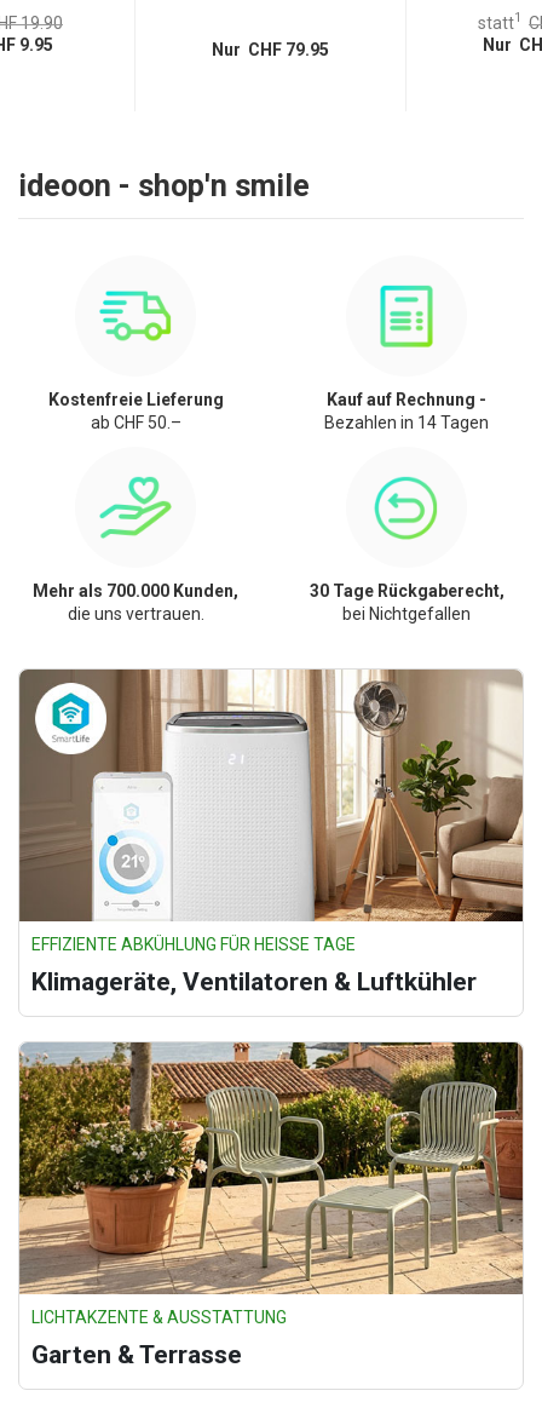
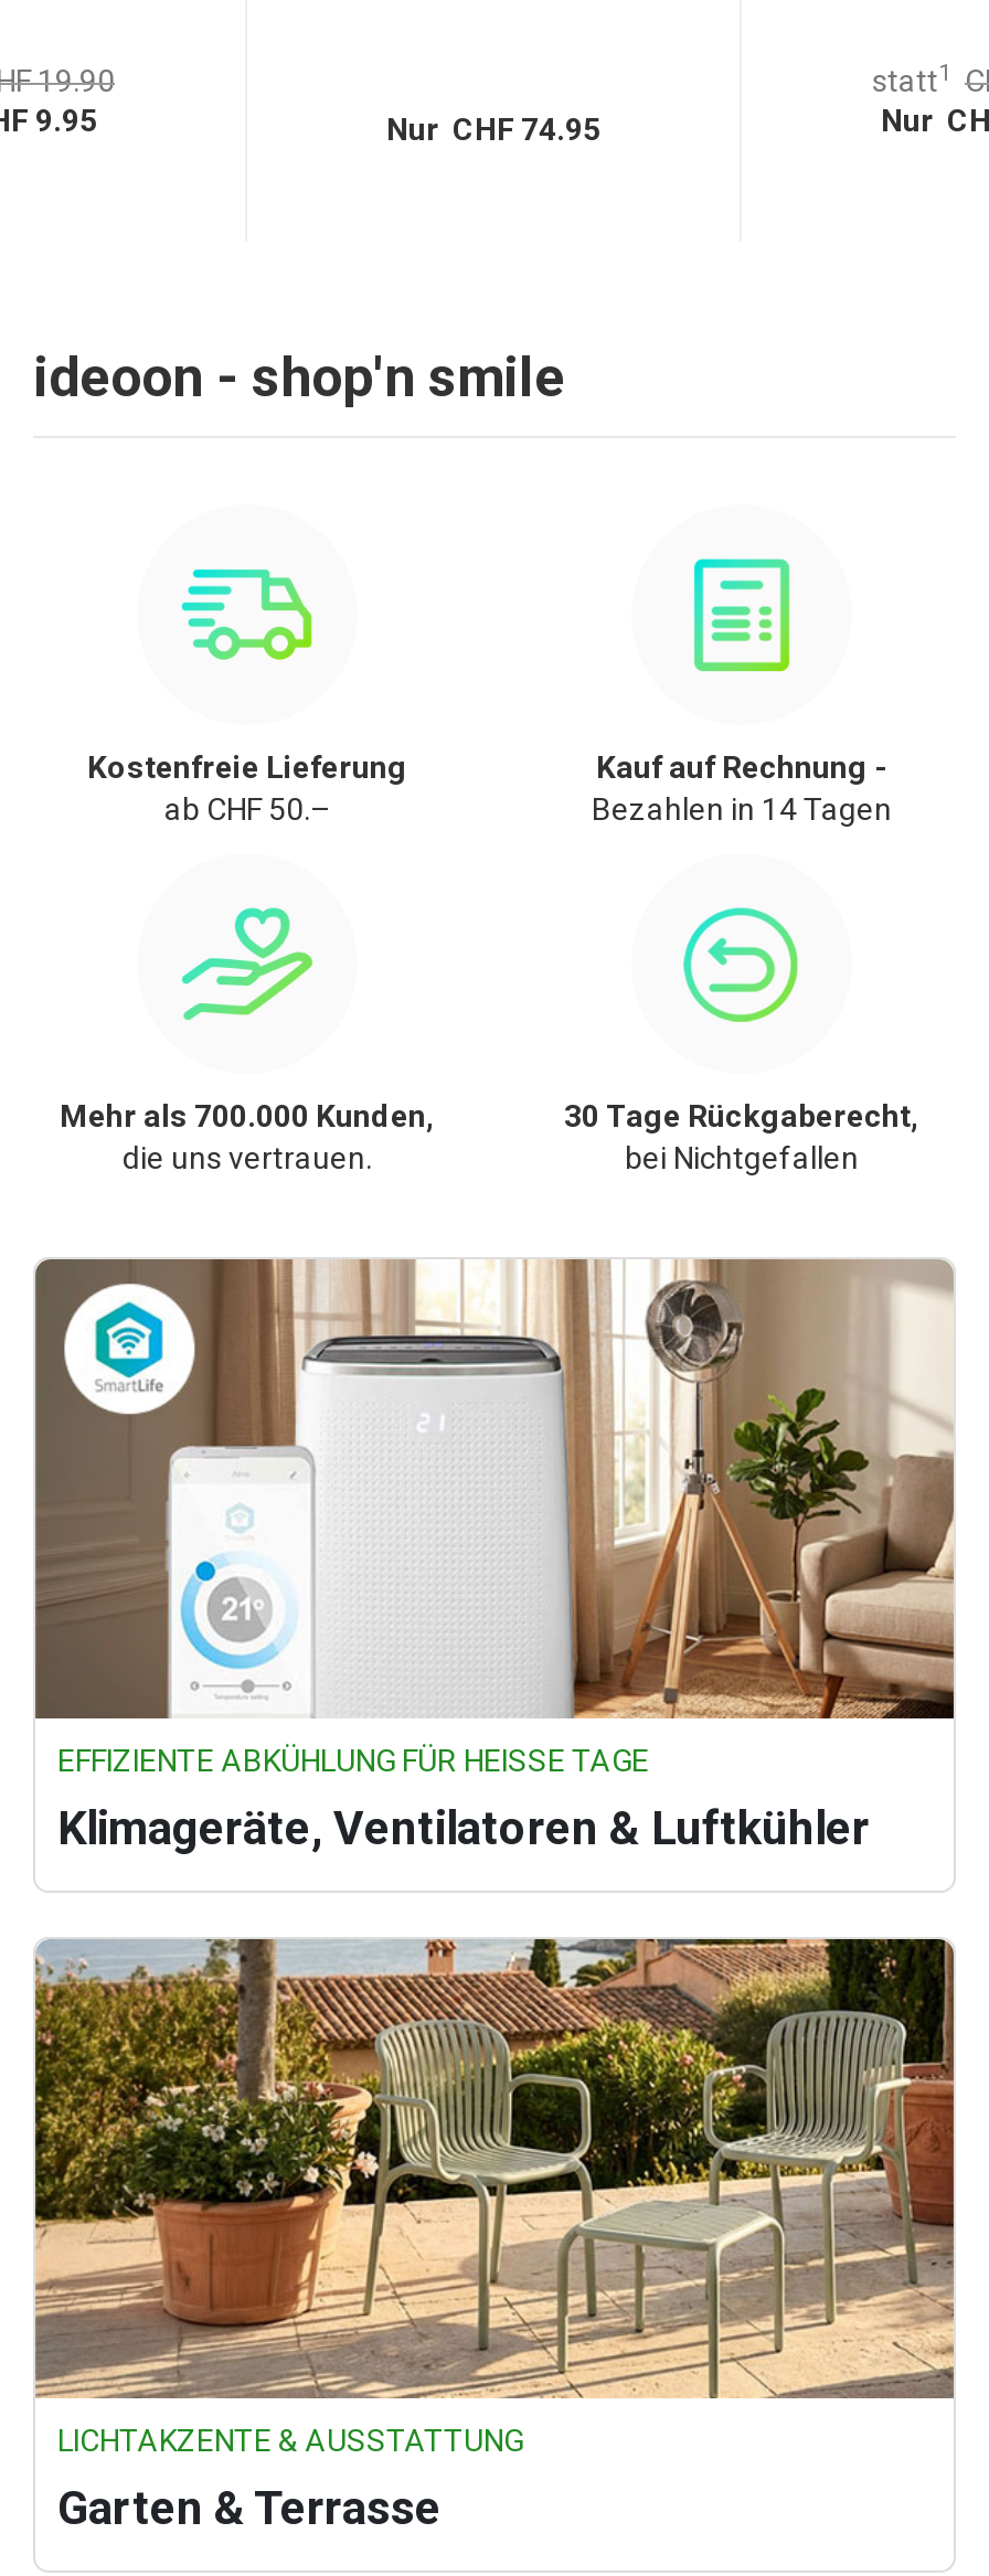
[212,39,329,59] Nur CHF 79.95 -> [386,113,600,148] Nur CHF 74.95

